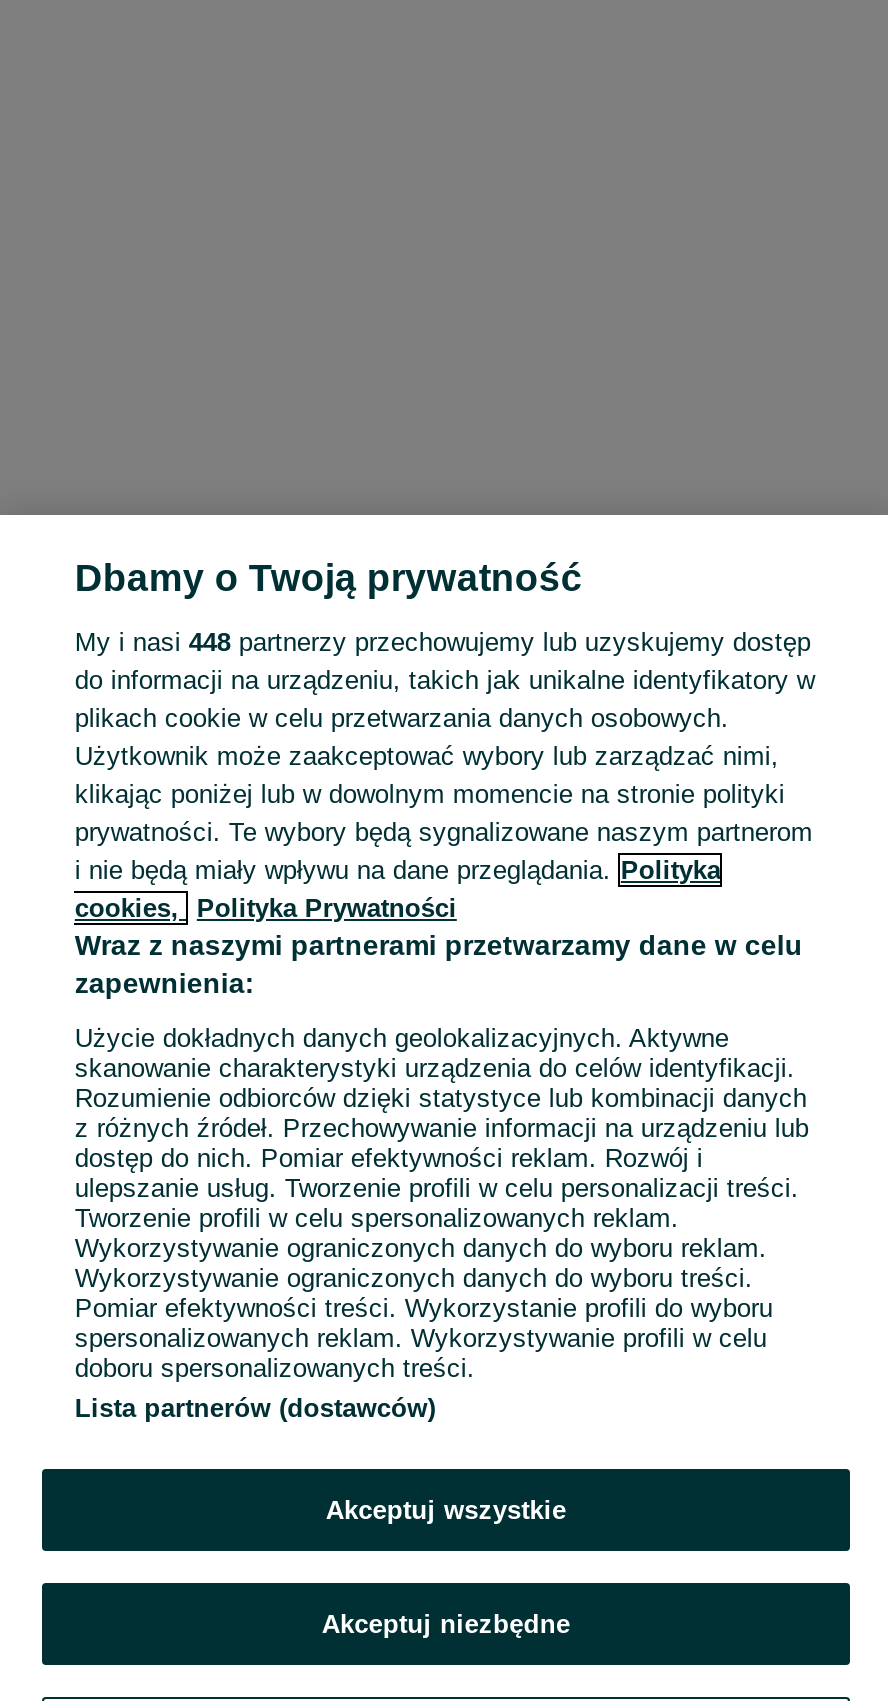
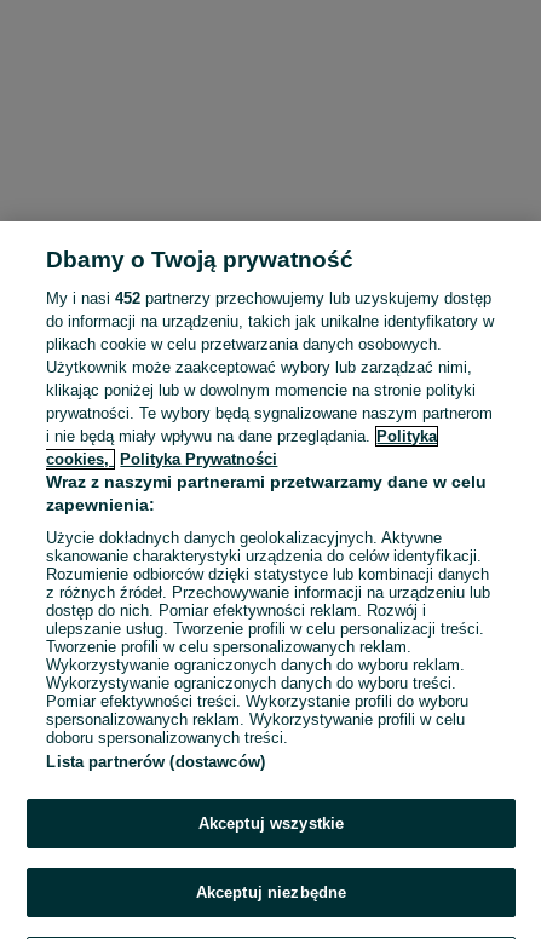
[75,627,811,657] My i nasi 448 partnerzy przechowujemy lub uzyskujemy dostęp -> [46,289,492,307] My i nasi 452 partnerzy przechowujemy lub uzyskujemy dostęp

